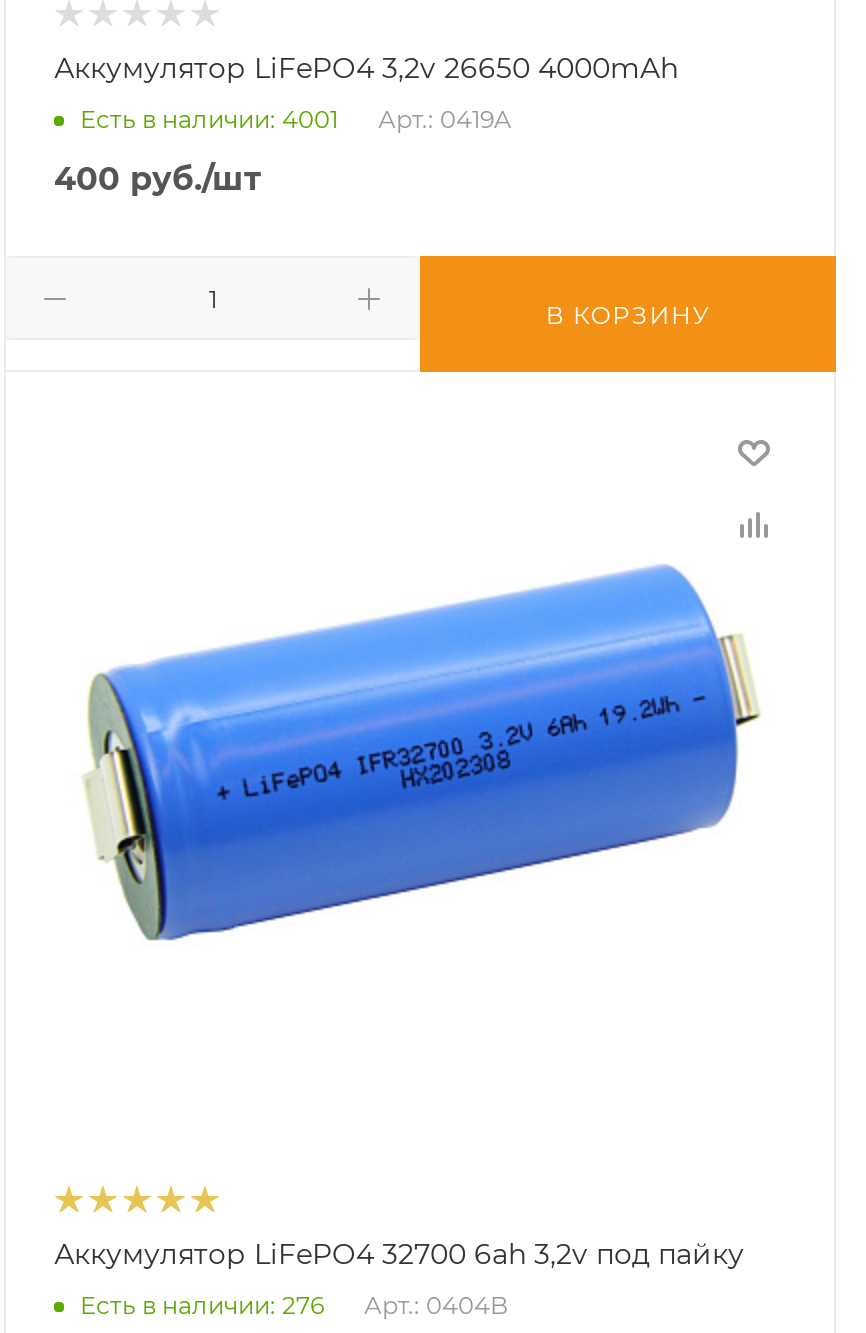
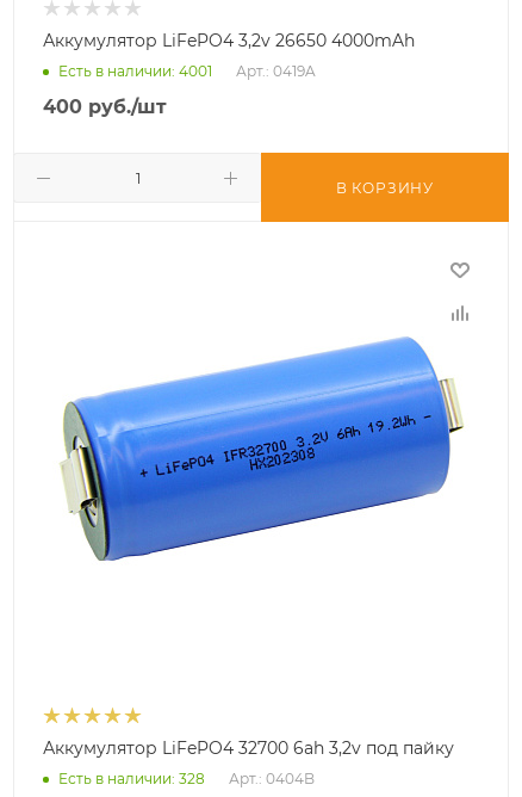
[80,1290,324,1320] Есть в наличии: 276 -> [58,770,205,788] Есть в наличии: 328

